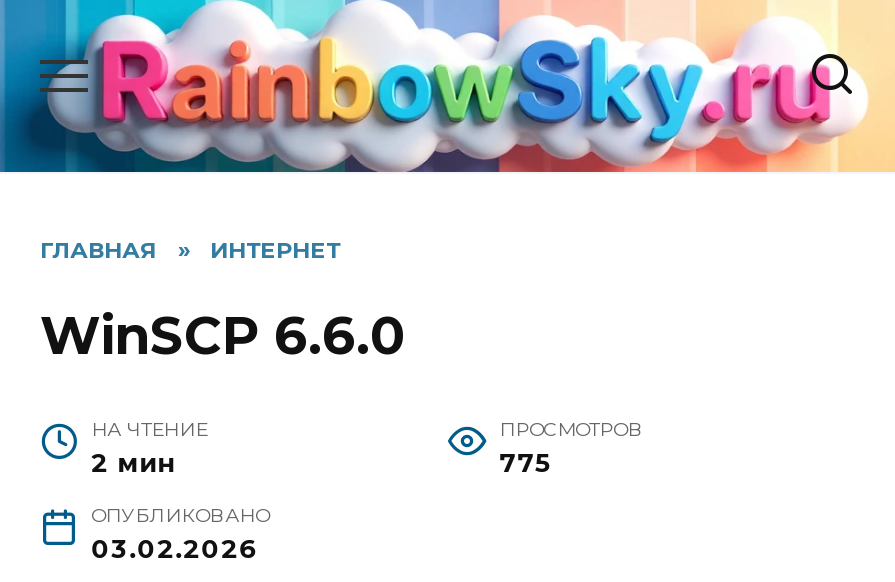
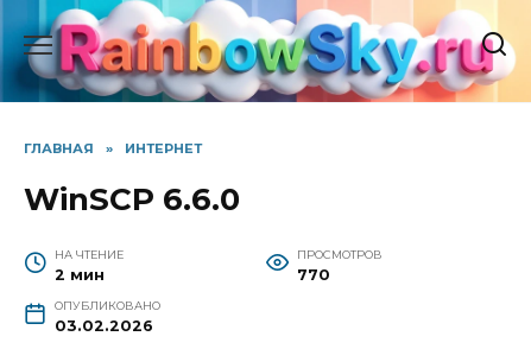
[499,448,551,478] 775 -> [297,266,330,284] 770

